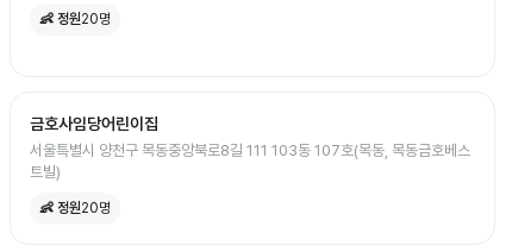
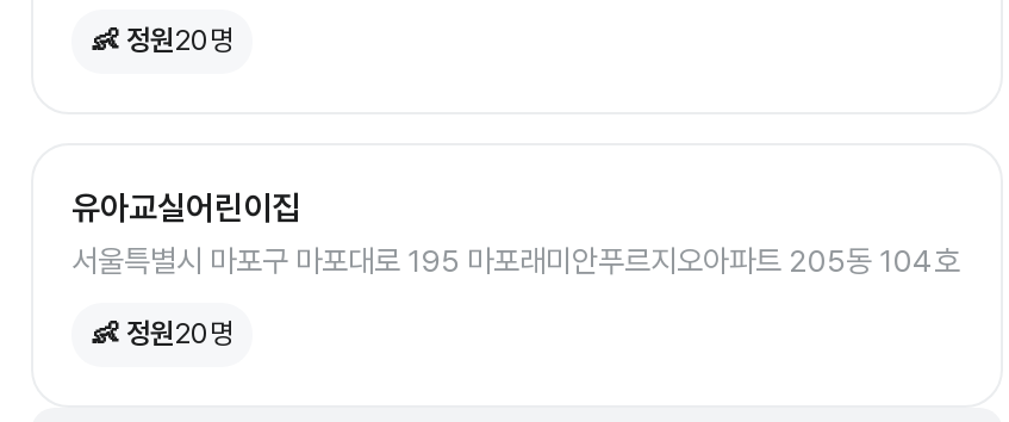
[30,114,470,181] 금호사임당어린이집 | 서울특별시 양천구 목동중앙북로8길 111 103동 107호(목동, 목동금호베스 | 트빌) -> [71,188,960,279] 유아교실어린이집 | 서울특별시 마포구 마포대로 195 마포래미안푸르지오아파트 205동 104호

